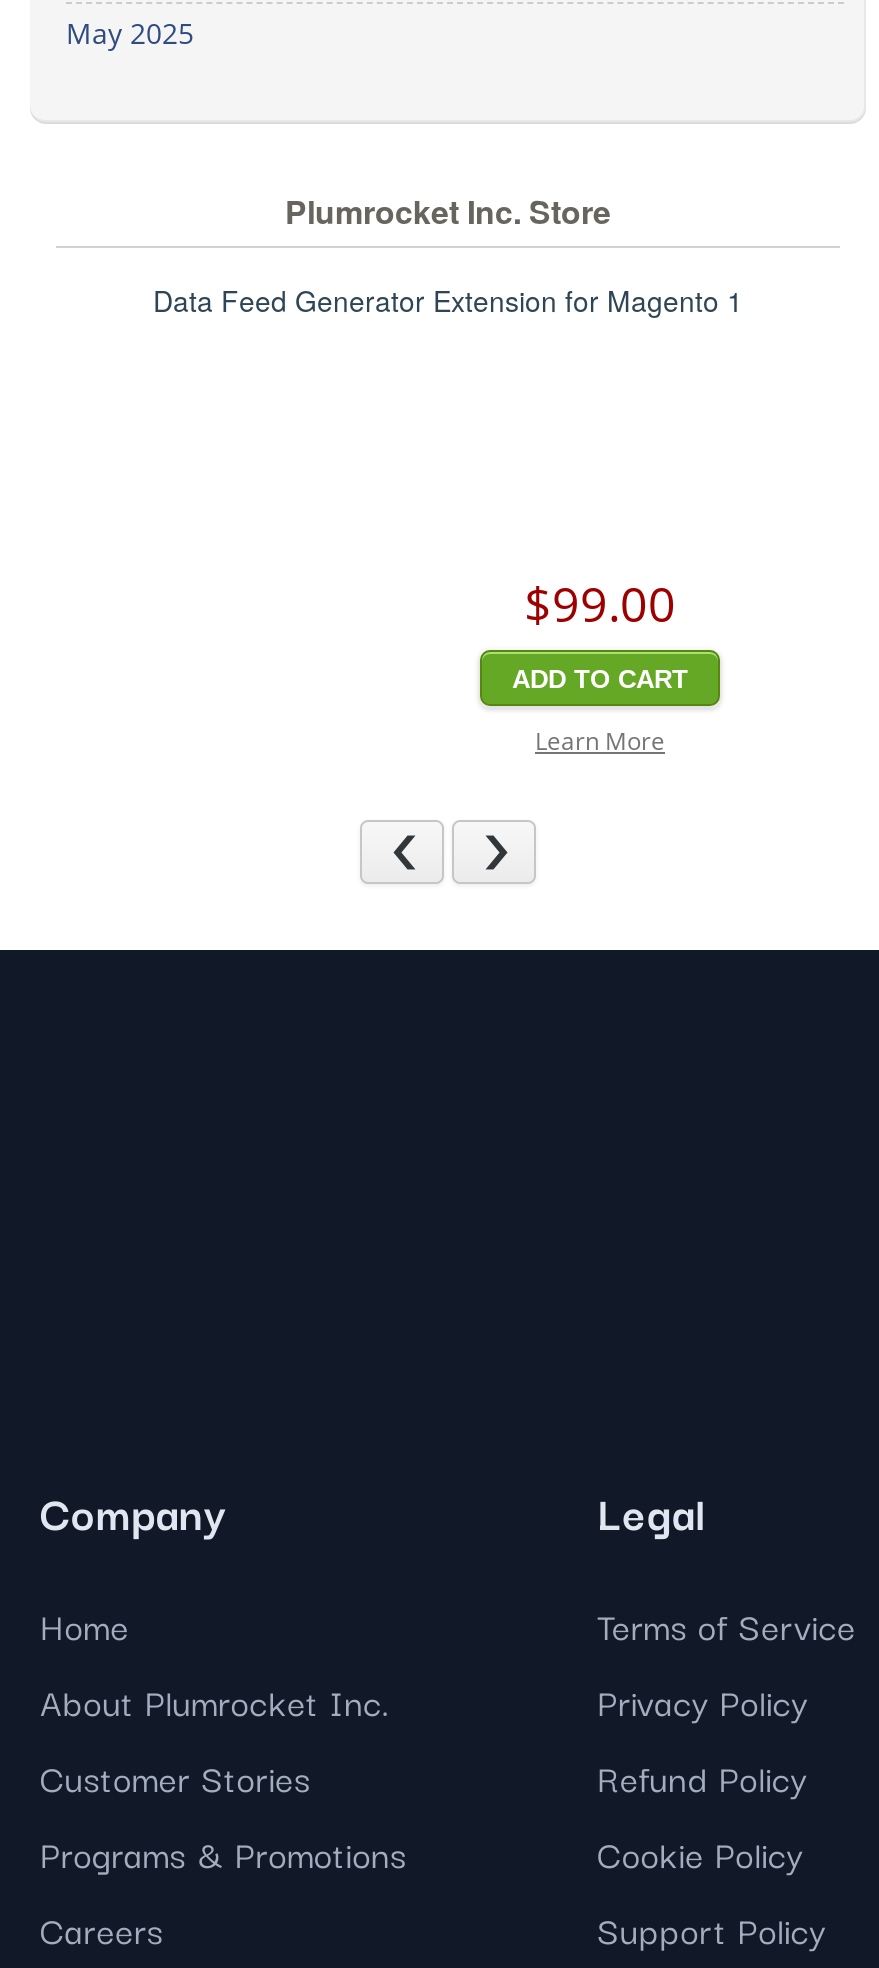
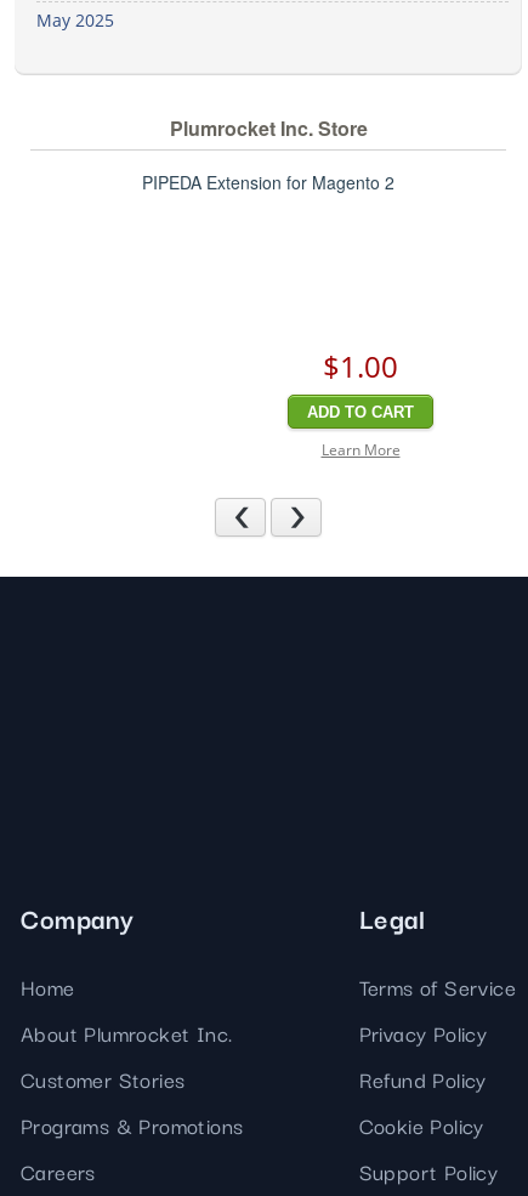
[153,280,743,320] Data Feed Generator Extension for Magento 1 -> [142,170,394,194] PIPEDA Extension for Magento 2
[524,570,676,636] $99.00 -> [323,346,398,386] $1.00

